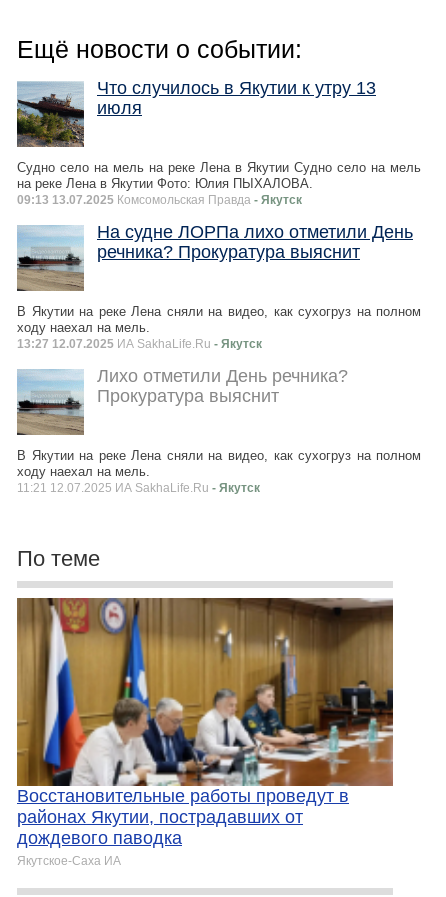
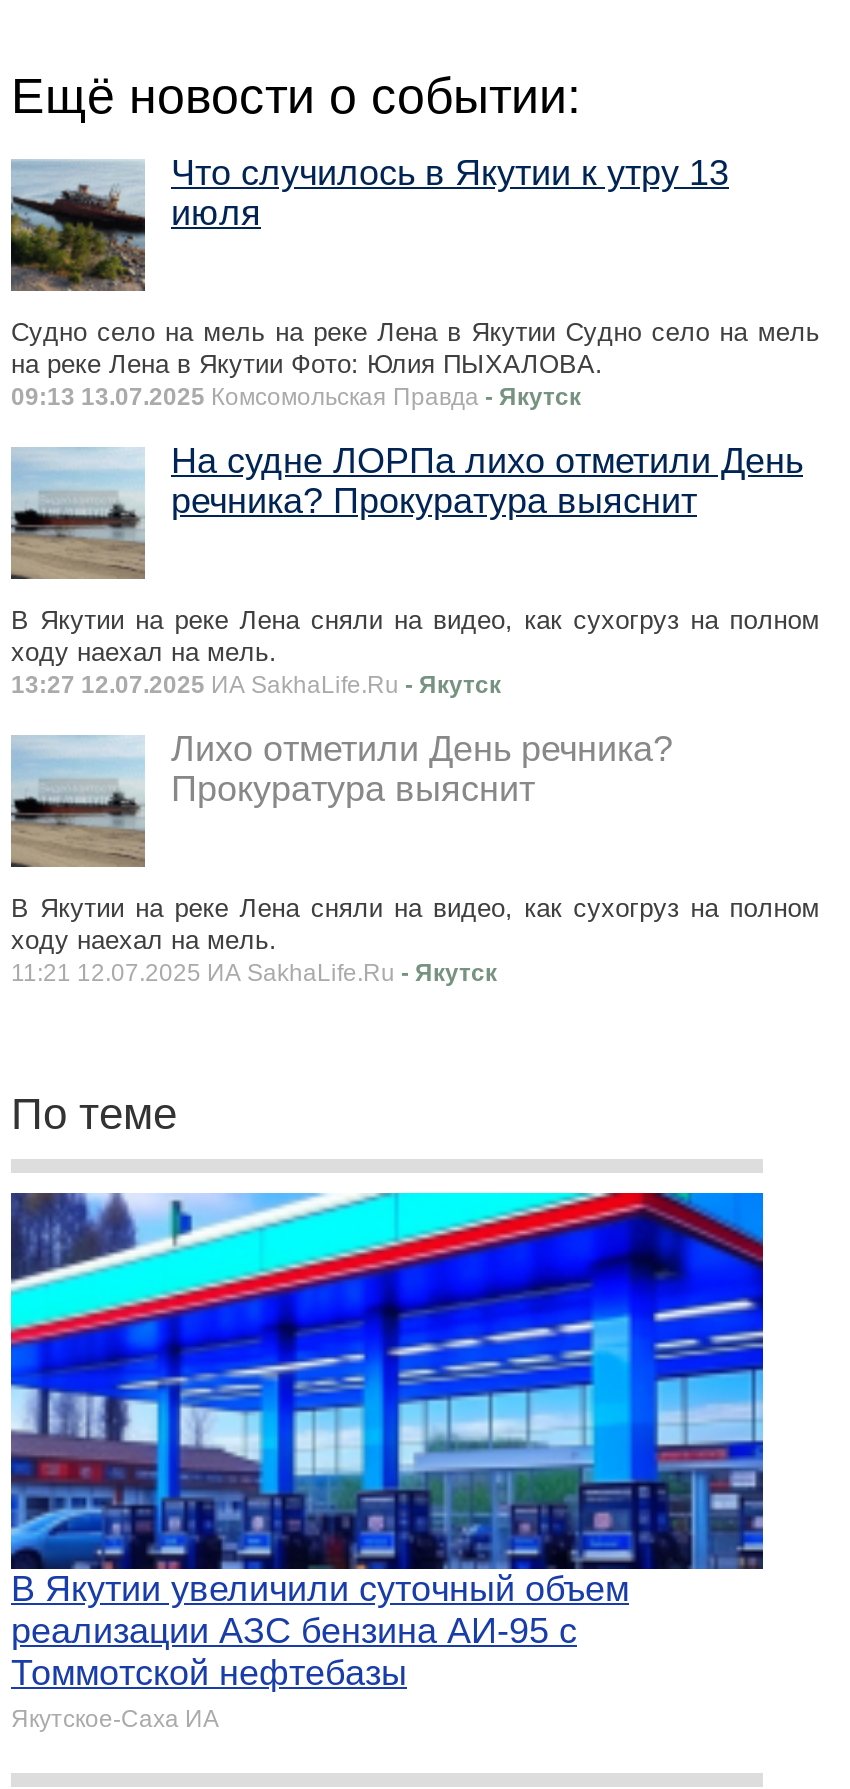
[16,597,394,848] [image] | Восстановительные работы проведут в | районах Якутии, пострадавших от | дождевого паводка -> [9,1191,765,1693] [image] | В Якутии увеличили суточный объем | реализации АЗС бензина АИ-95 с | Томмотской нефтебазы

